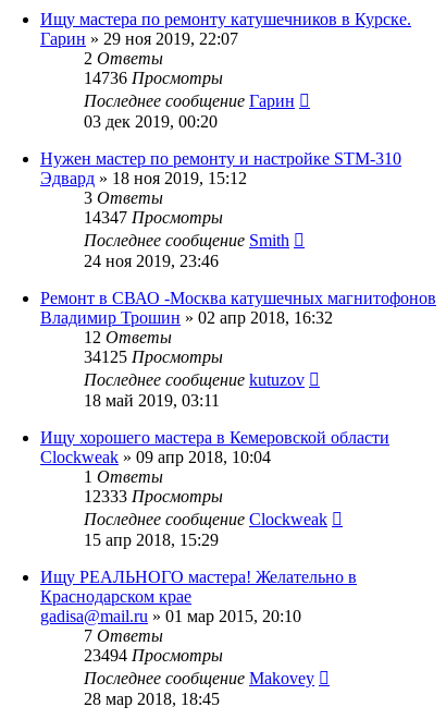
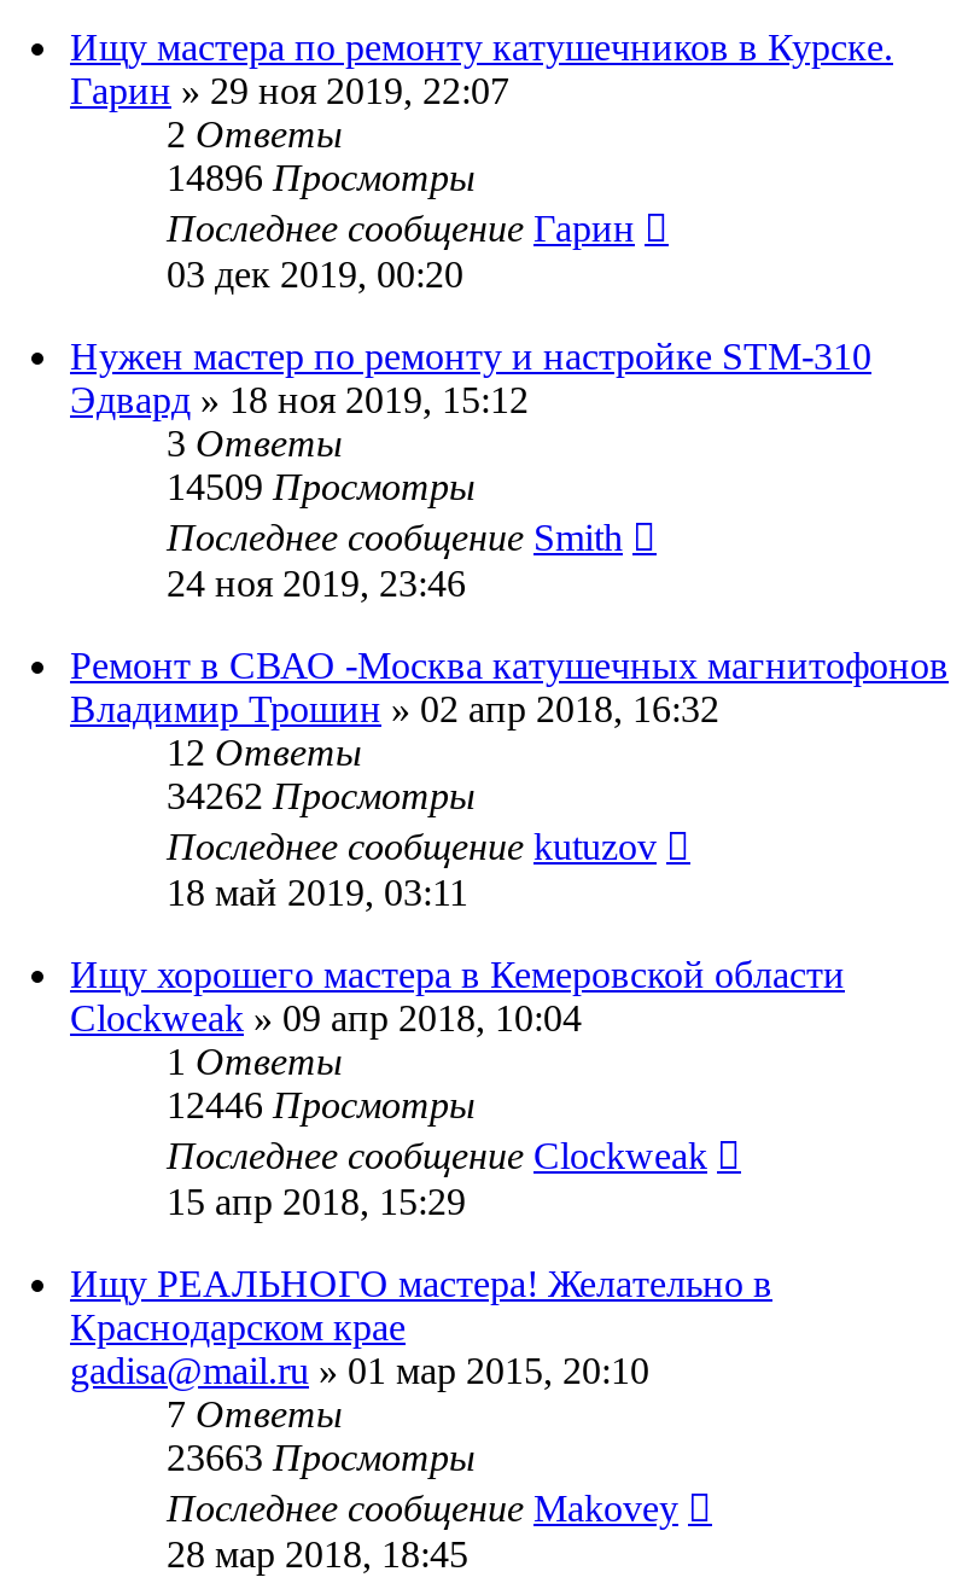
[84,69,223,87] 14736 Просмотры -> [167,157,476,198] 14896 Просмотры
[84,208,223,226] 14347 Просмотры -> [167,466,476,507] 14509 Просмотры
[84,347,223,366] 34125 Просмотры -> [167,775,476,816] 34262 Просмотры
[84,487,223,505] 12333 Просмотры -> [167,1084,476,1125] 12446 Просмотры
[84,646,223,664] 23494 Просмотры -> [167,1437,476,1478] 23663 Просмотры

